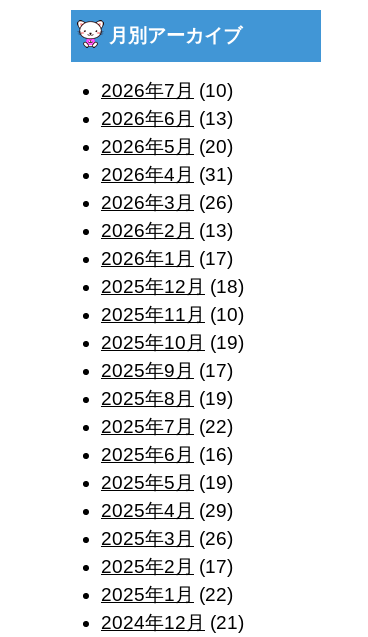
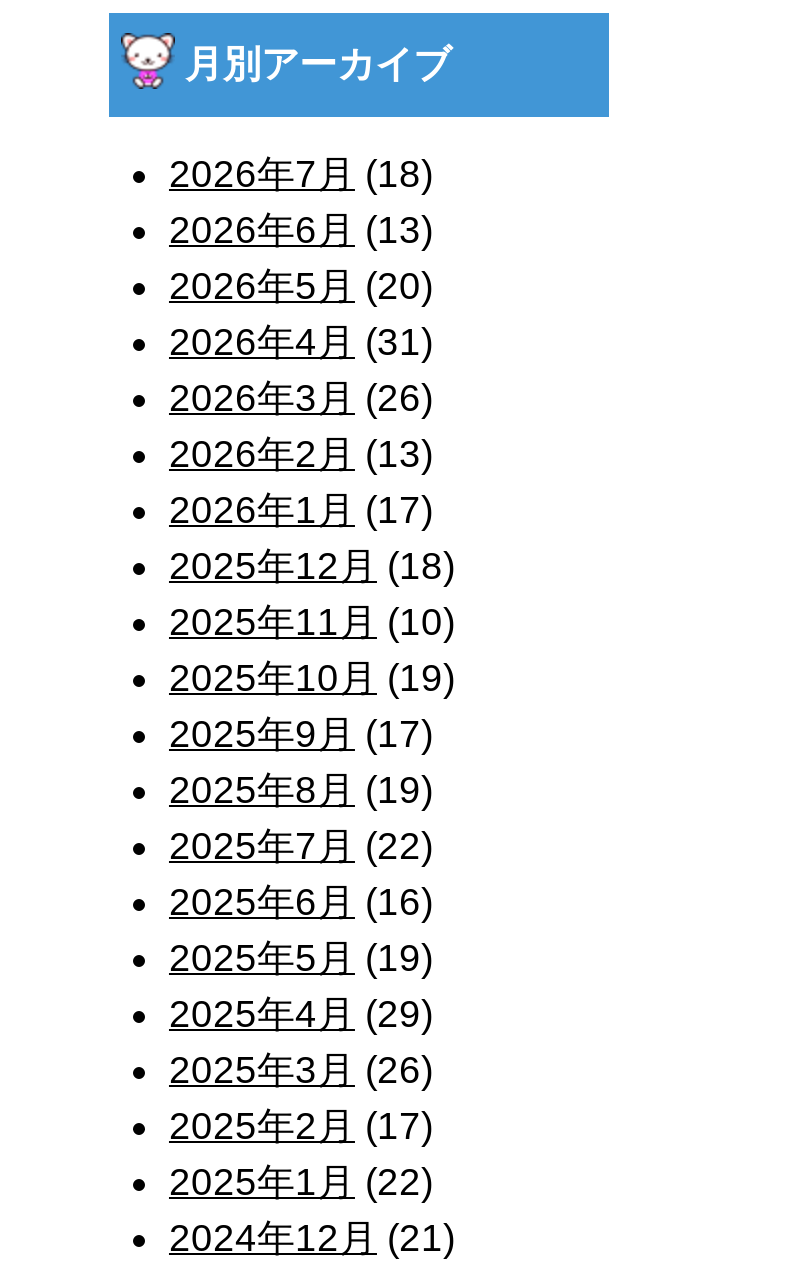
[101,80,233,101] 2026年7月(10) -> [169,152,433,194] 2026年7月(18)

